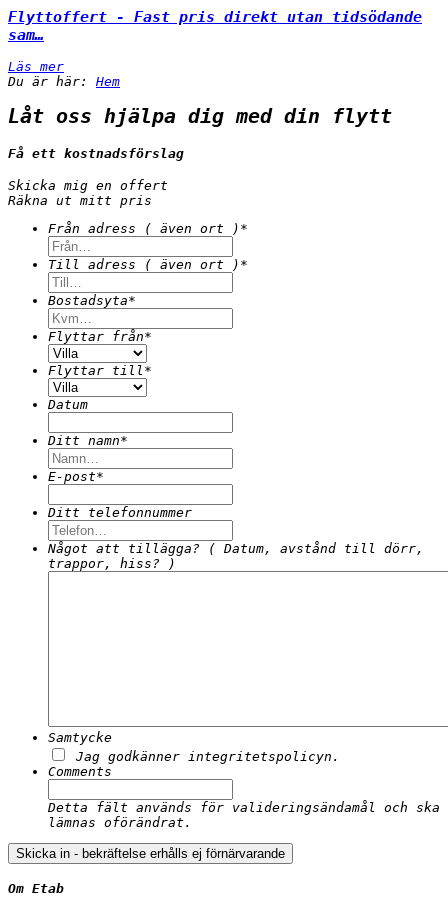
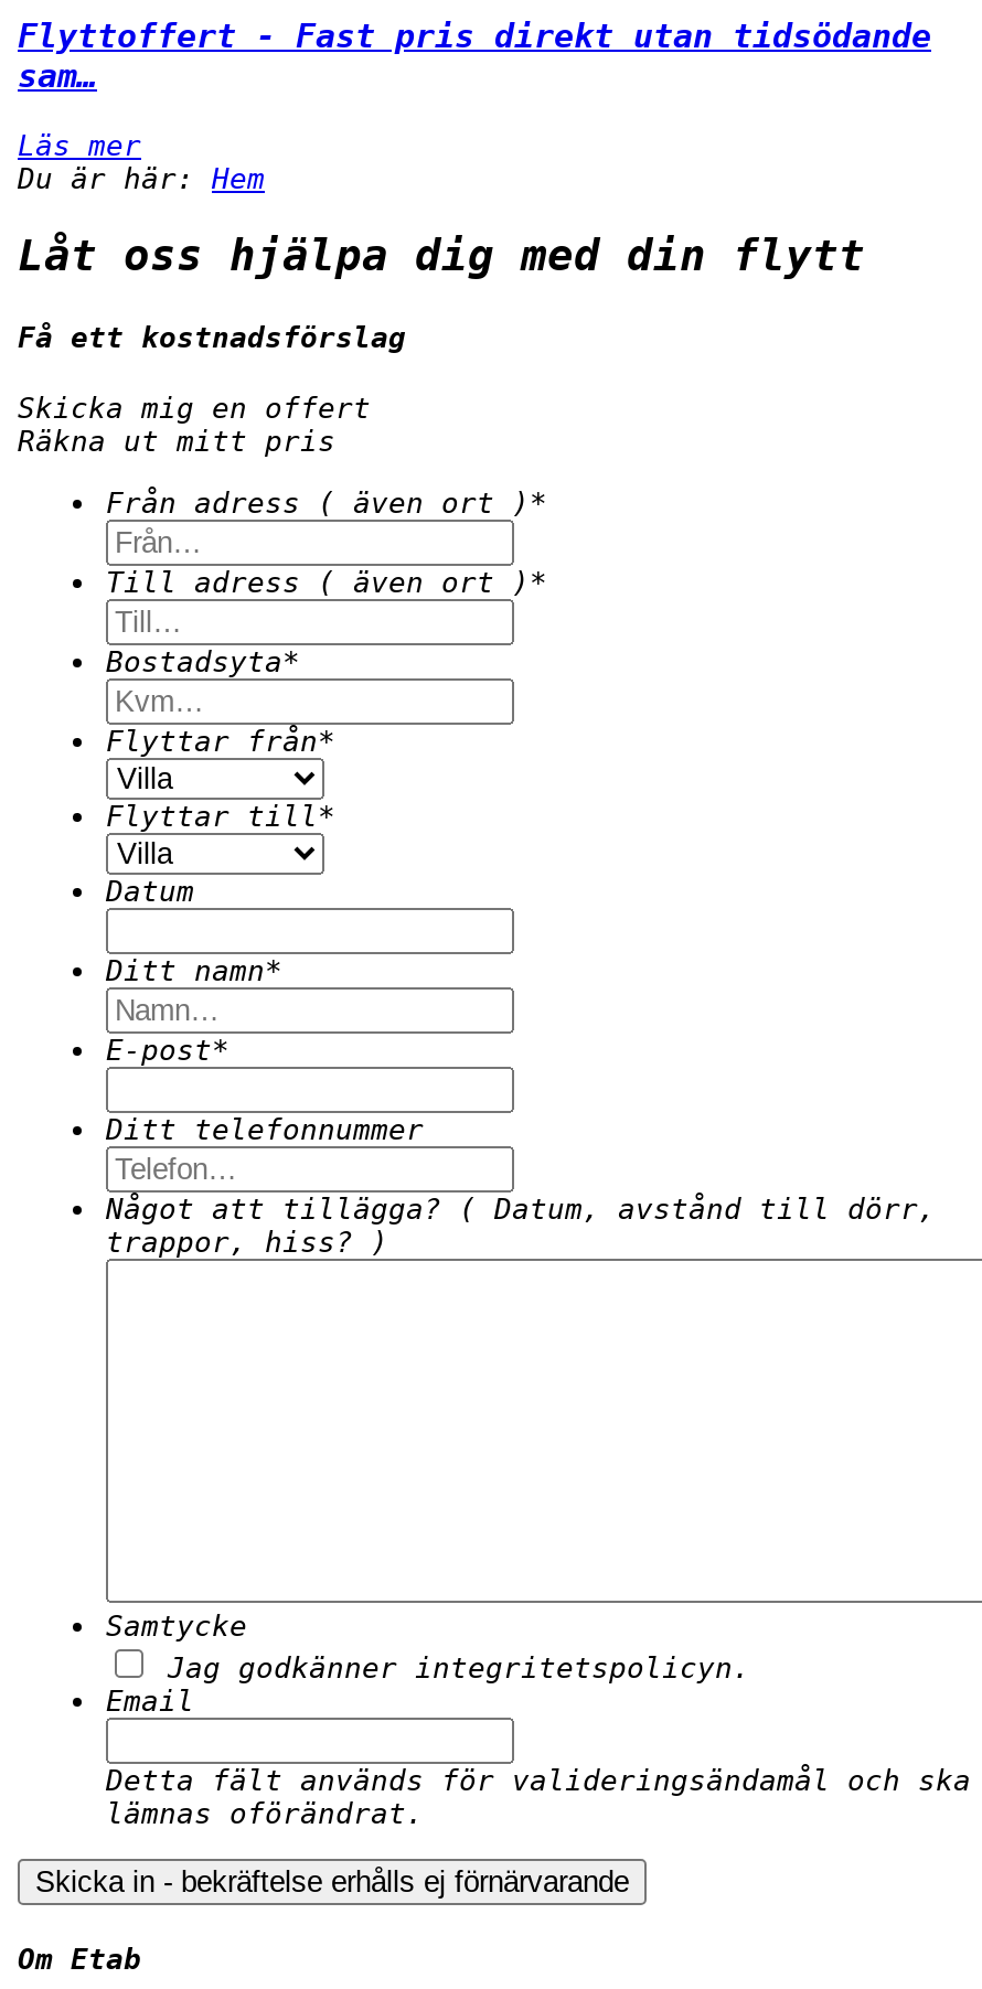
[48,764,112,779] Comments -> [106,1685,194,1718] Email

